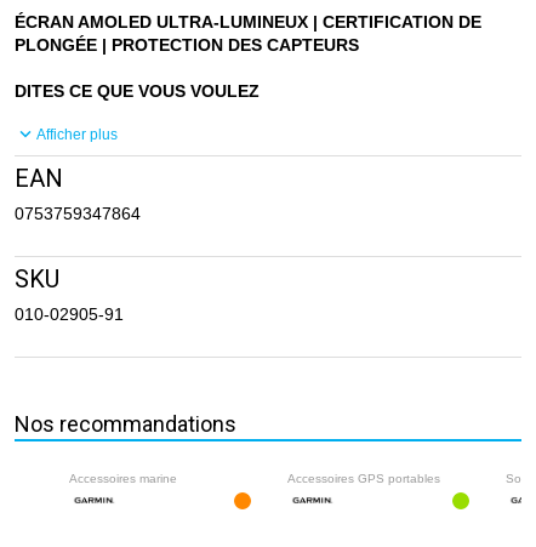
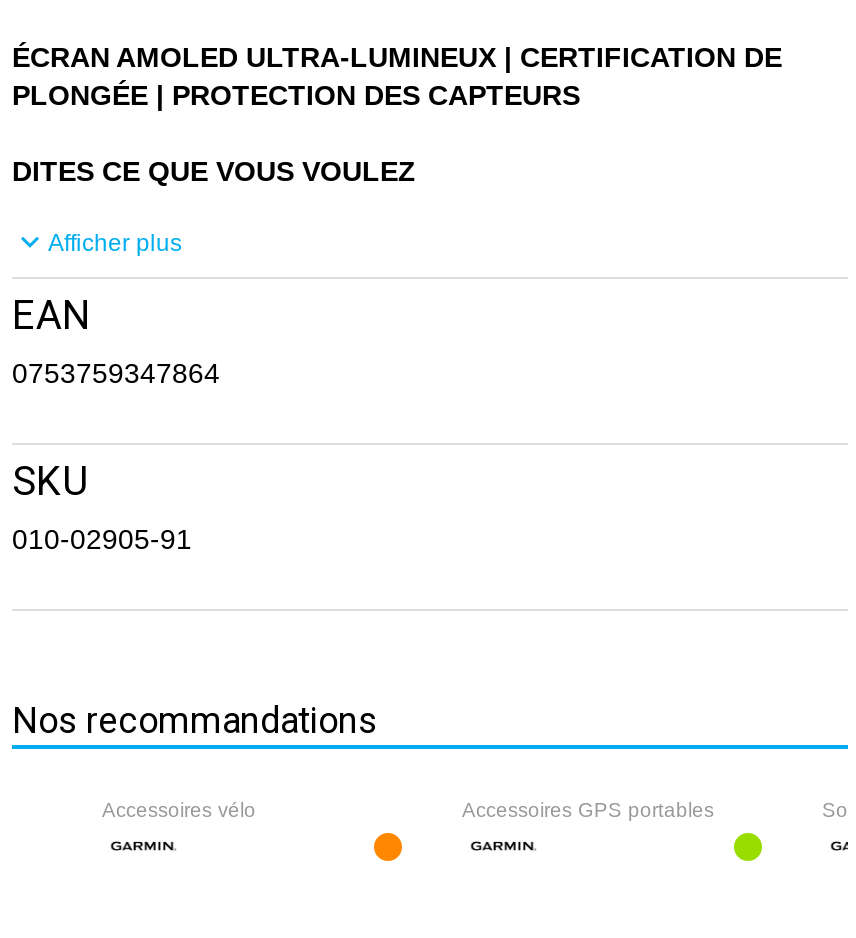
[69,471,177,485] Accessoires marine -> [102,798,256,820] Accessoires vélo

